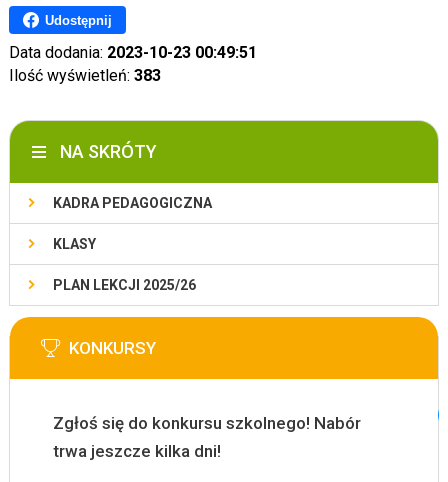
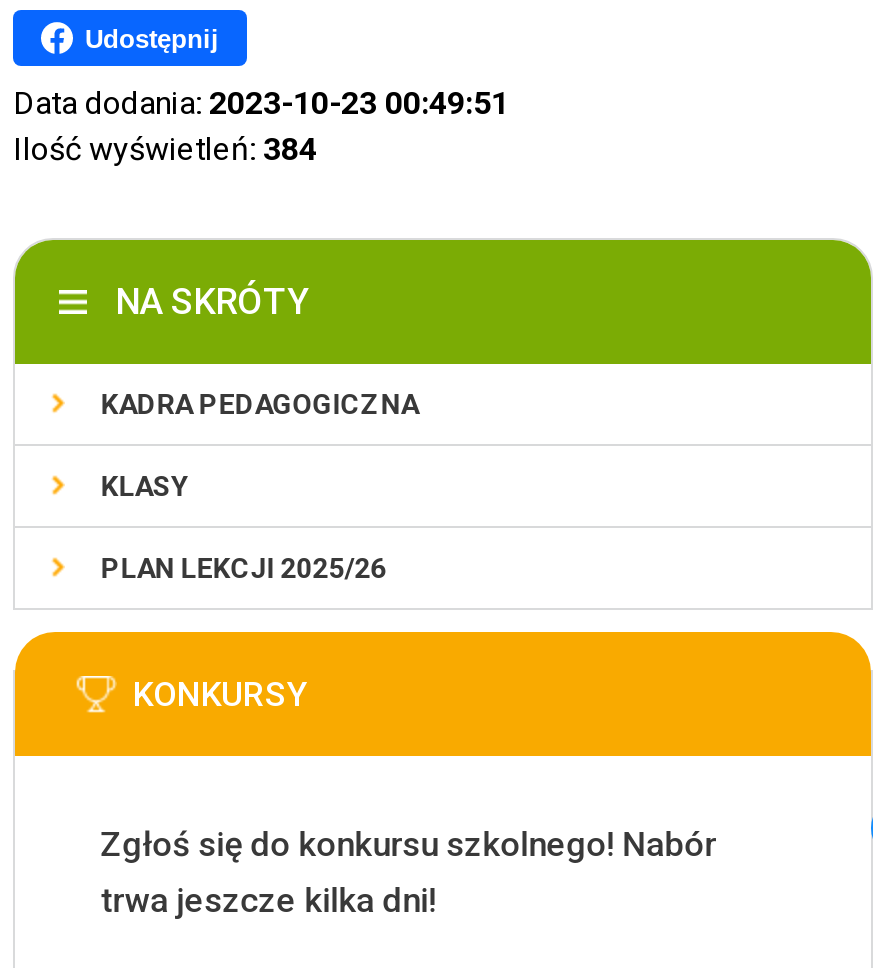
[9,66,161,85] Ilość wyświetleń: 383 -> [13,131,317,169] Ilość wyświetleń: 384

